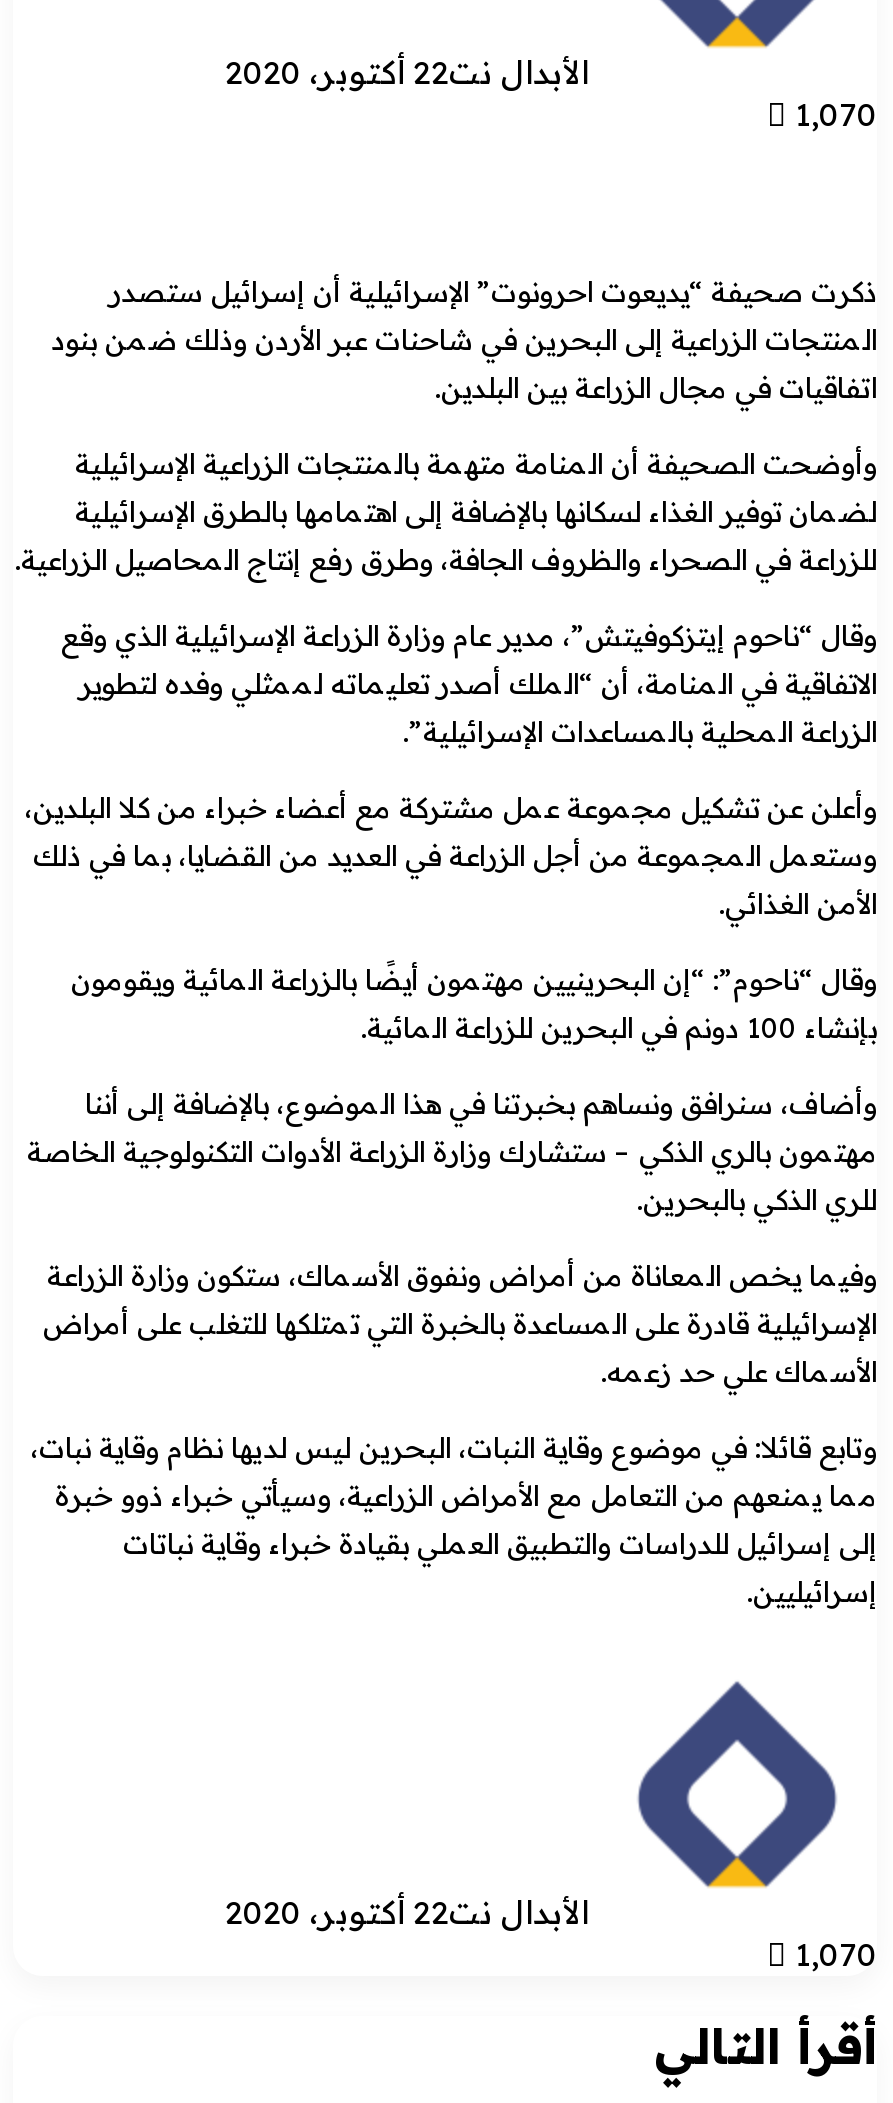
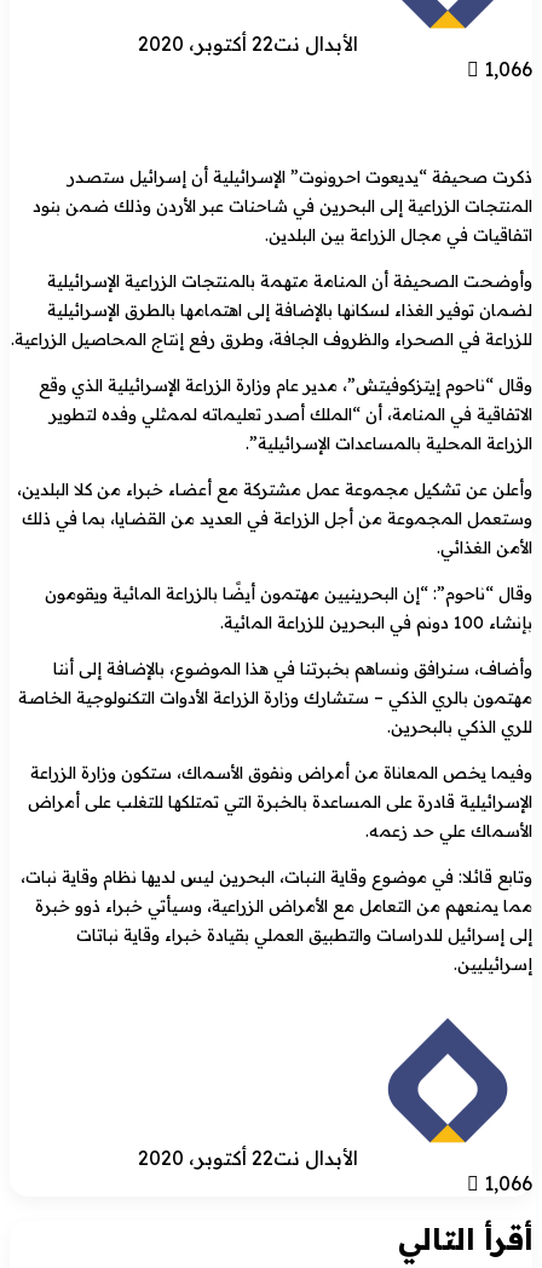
[787,94,877,134] 1٬070 -> [479,57,532,81] 1٬066
[787,1934,877,1974] 1٬070 -> [479,1171,532,1195] 1٬066

